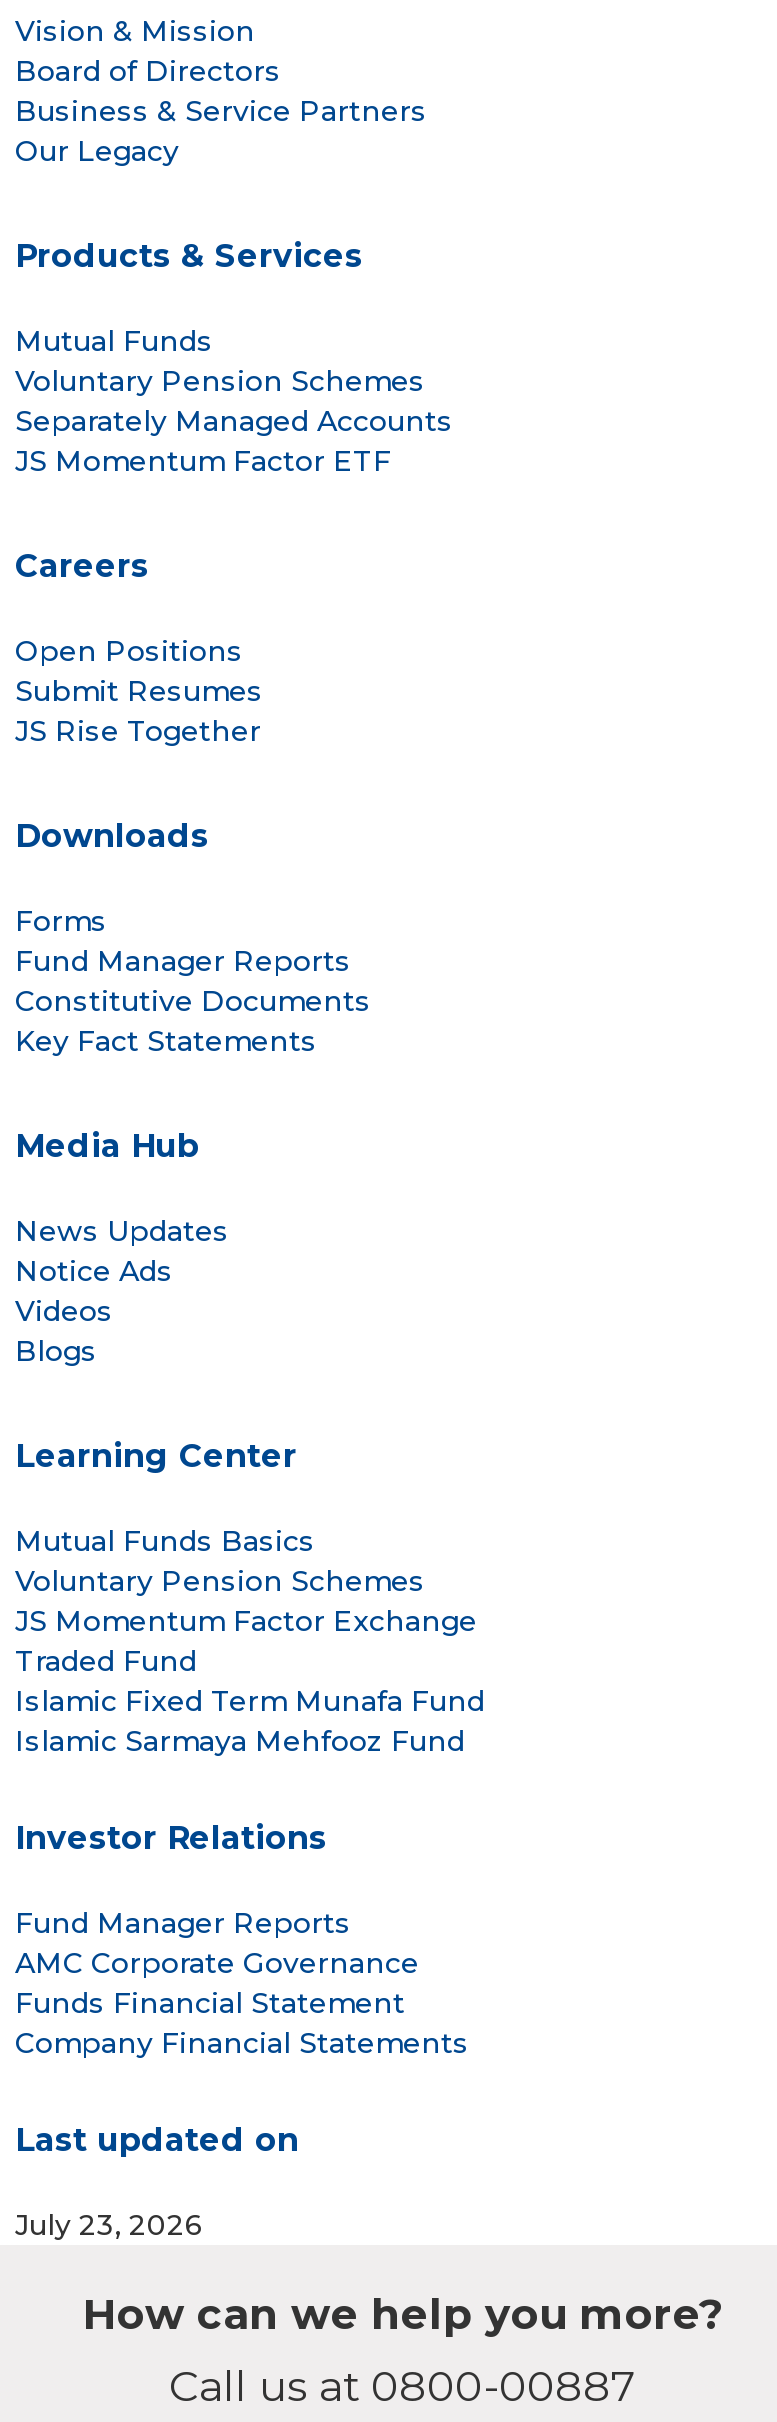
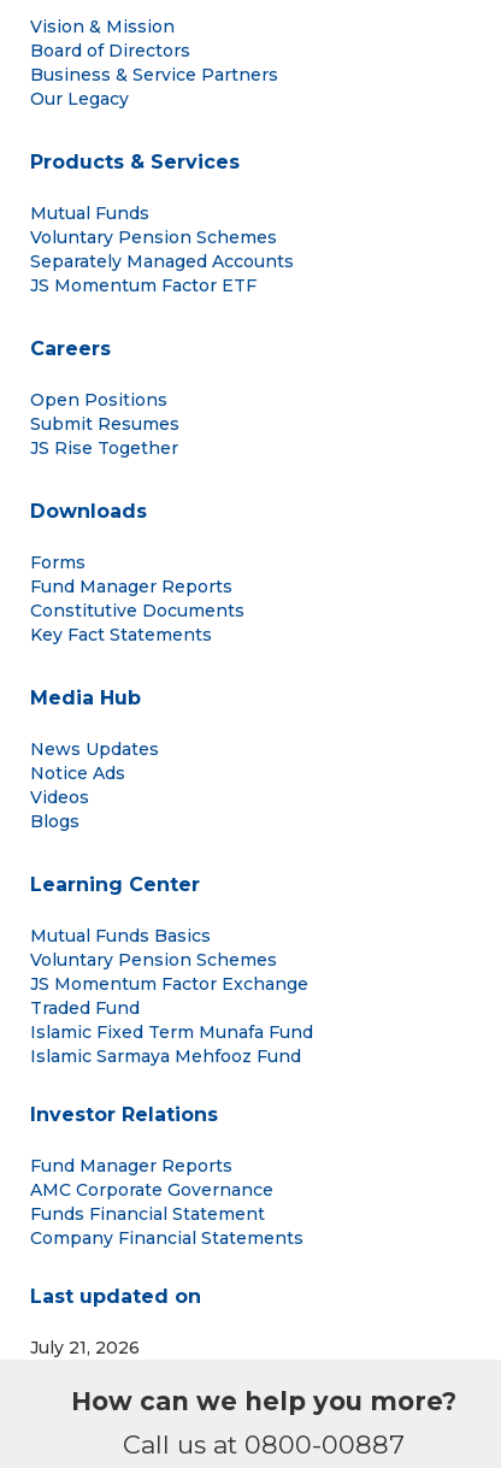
[15,2206,203,2242] July 23, 2026 -> [30,1336,140,1358] July 21, 2026

